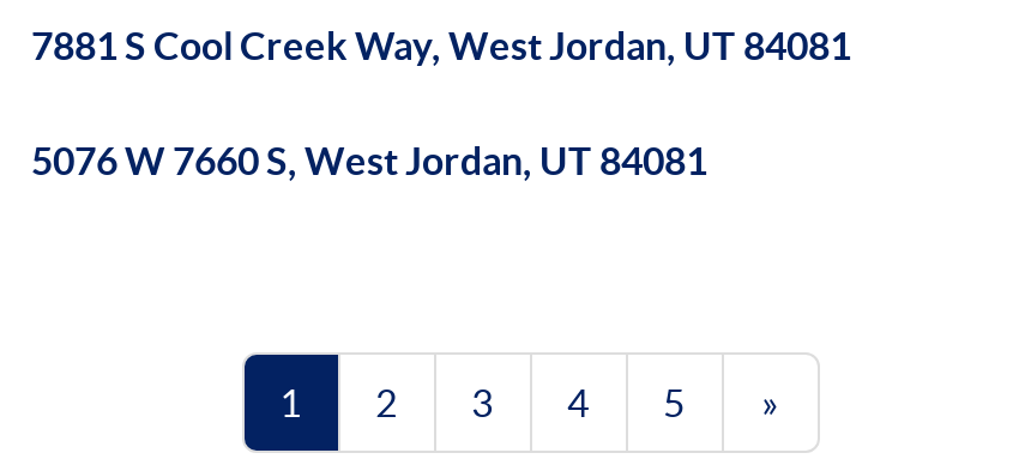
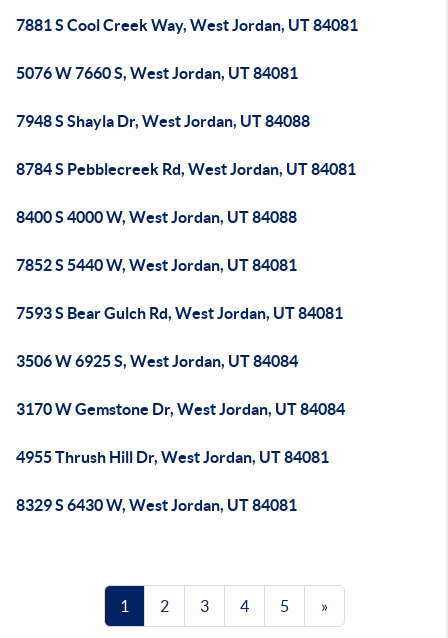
none -> [16,112,356,514] 7948 S Shayla Dr, West Jordan, UT 84088 | 8784 S Pebblecreek Rd, West Jordan, UT 84081 | 8400 S 4000 W, West Jordan, UT 84088 | 7852 S 5440 W, West Jordan, UT 84081 | 7593 S Bear Gulch Rd, West Jordan, UT 84081 | 3506 W 6925 S, West Jordan, UT 84084 | 3170 W Gemstone Dr, West Jordan, UT 84084 | 4955 Thrush Hill Dr, West Jordan, UT 84081 | 8329 S 6430 W, West Jordan, UT 84081

